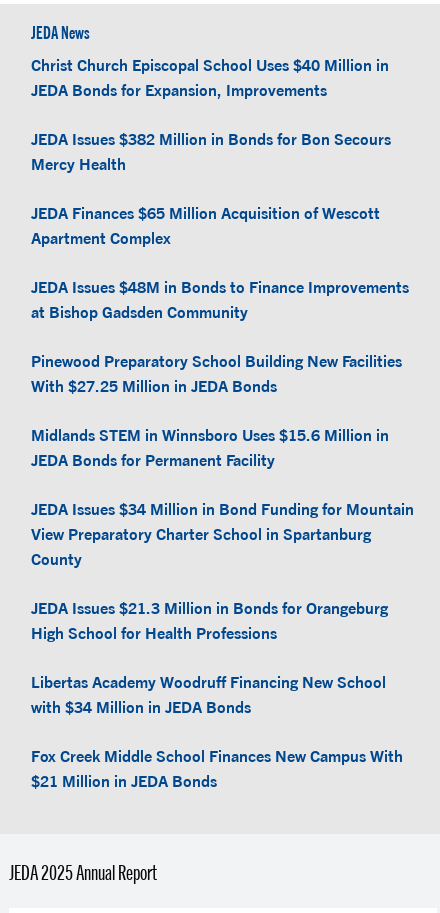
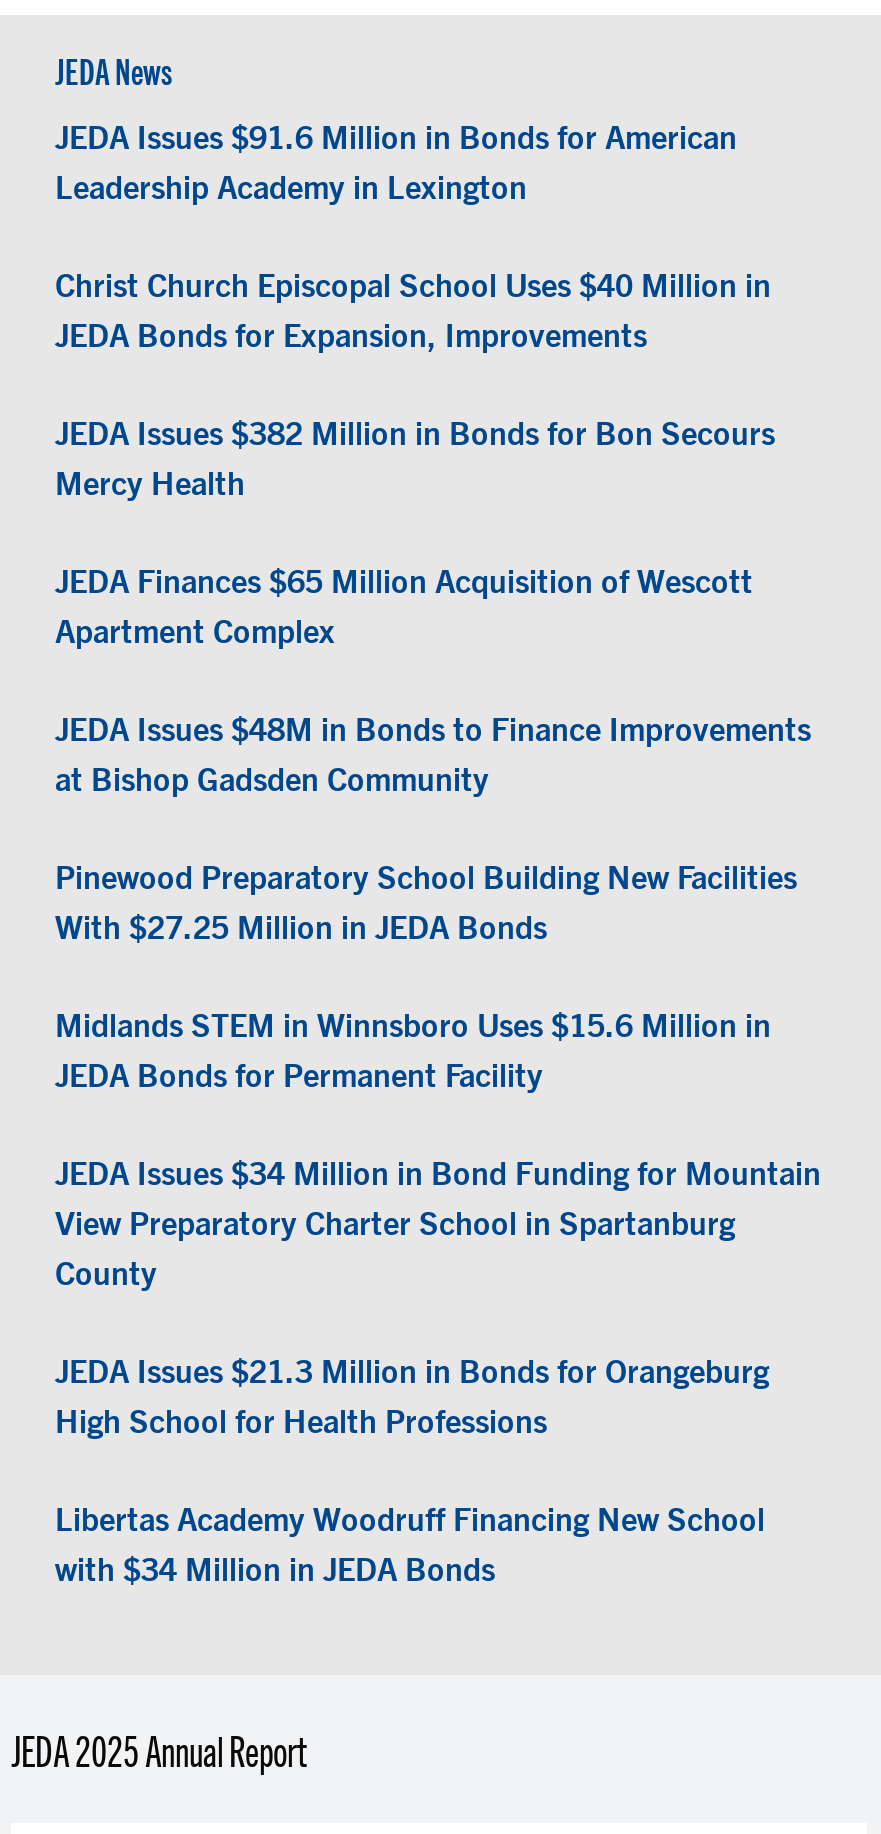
none -> [55,117,737,207] JEDA Issues $91.6 Million in Bonds for American | Leadership Academy in Lexington
moved [31,55,414,717] -> [55,265,821,1589]: Christ Church Episcopal School Uses $40 Million in | JEDA Bonds for Expansion, Improvements | JEDA Issues $382 Million in Bonds for Bon Secours | ... | Libertas Academy Woodruff Financing New School | with $34 Million in JEDA Bonds
[31,746,403,791] Fox Creek Middle School Finances New Campus With | $21 Million in JEDA Bonds -> none

